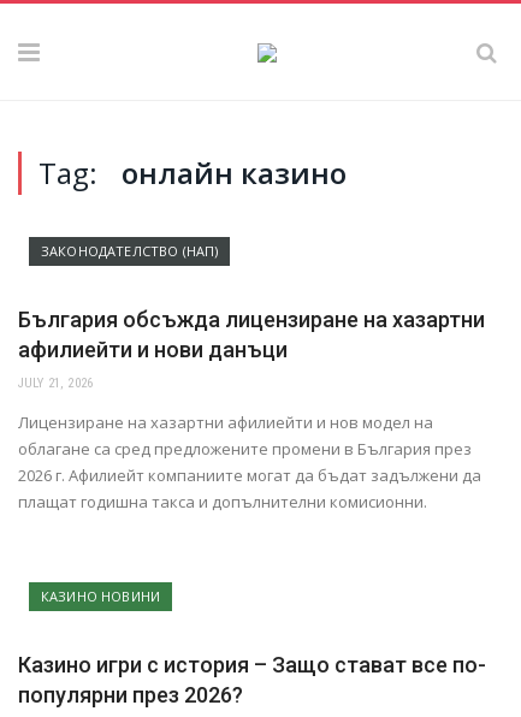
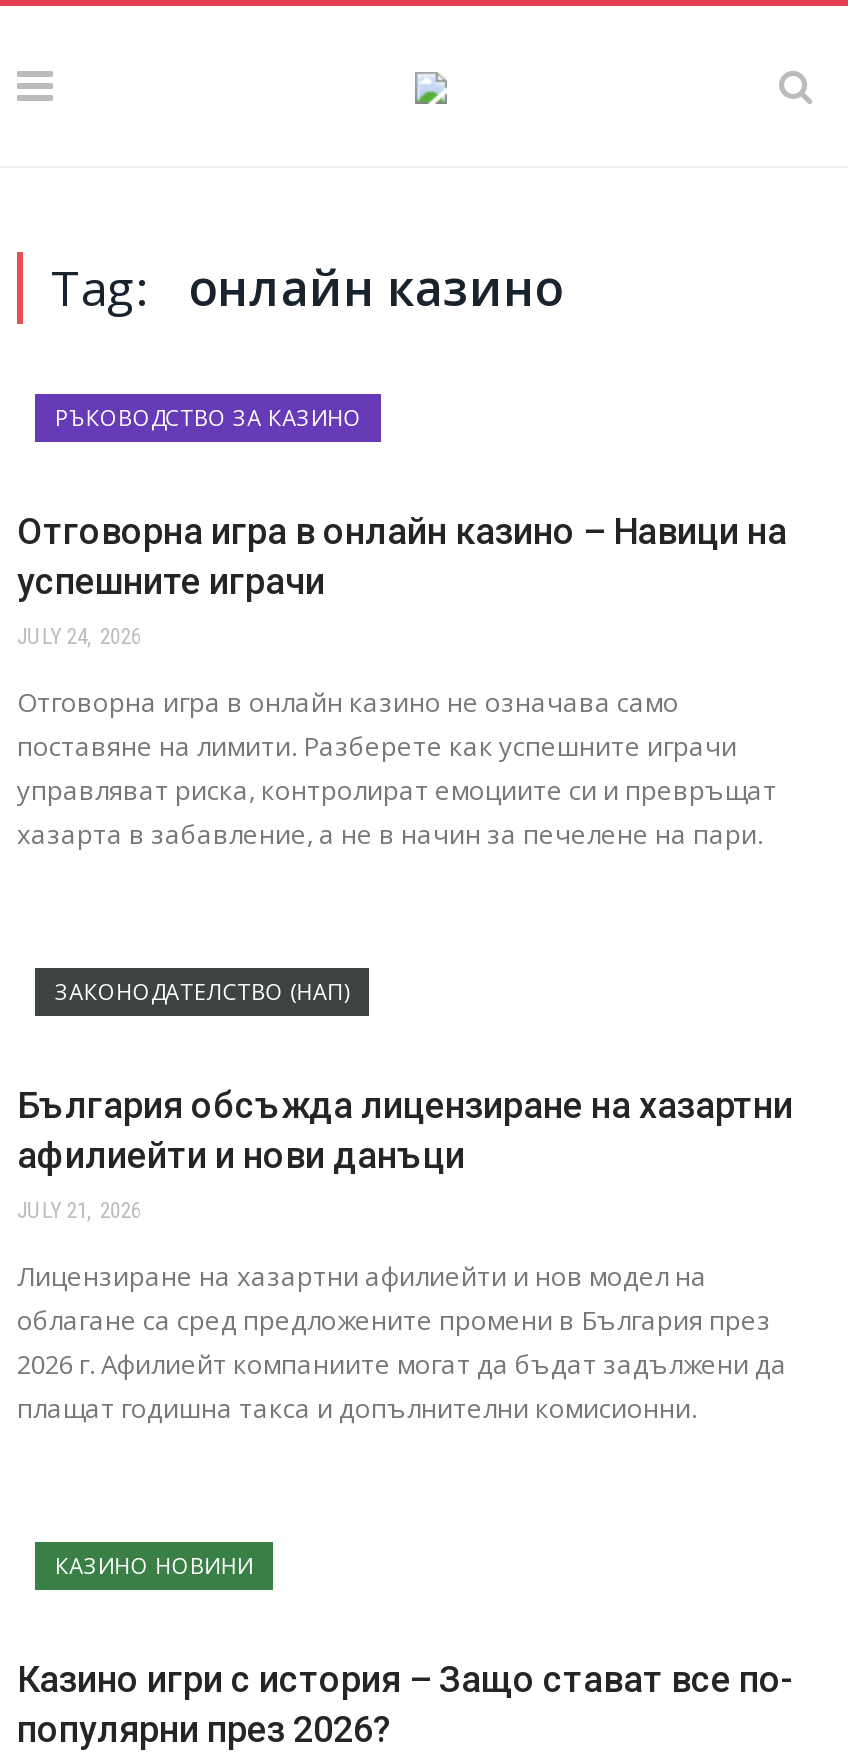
none -> [17,402,787,852] РЪКОВОДСТВО ЗА КАЗИНО | Отговорна игра в онлайн казино – Навици на | успешните играчи | JULY 24, 2026 | Отговорна игра в онлайн казино не означава само | поставяне на лимити. Разберете как успешните играчи | управляват риска, контролират емоциите си и превръщат | хазарта в забавление, а не в начин за печелене на пари.

